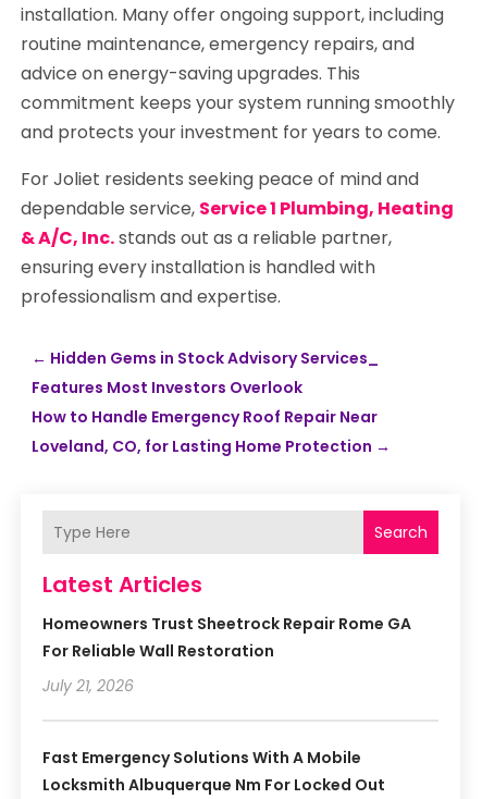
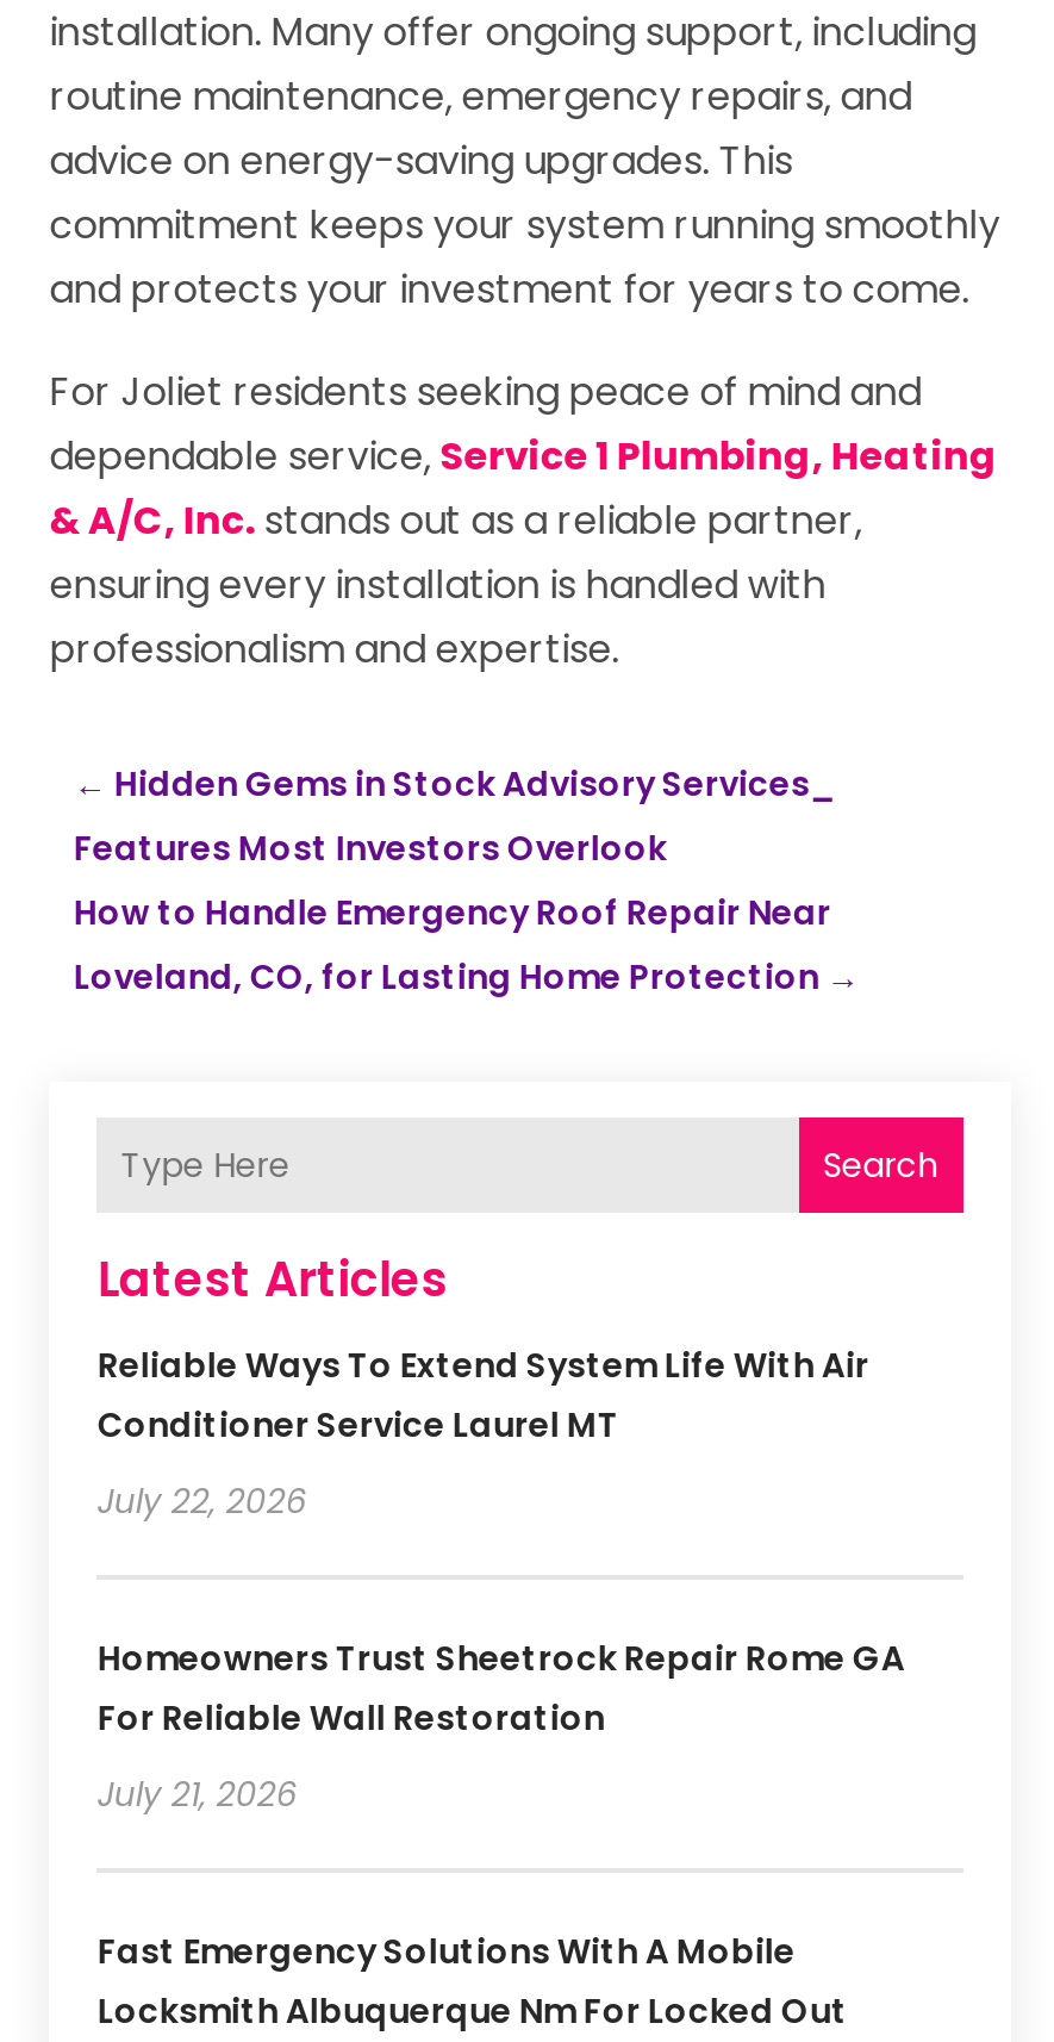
none -> [97,1342,869,1525] Reliable Ways To Extend System Life With Air | Conditioner Service Laurel MT | July 22, 2026

